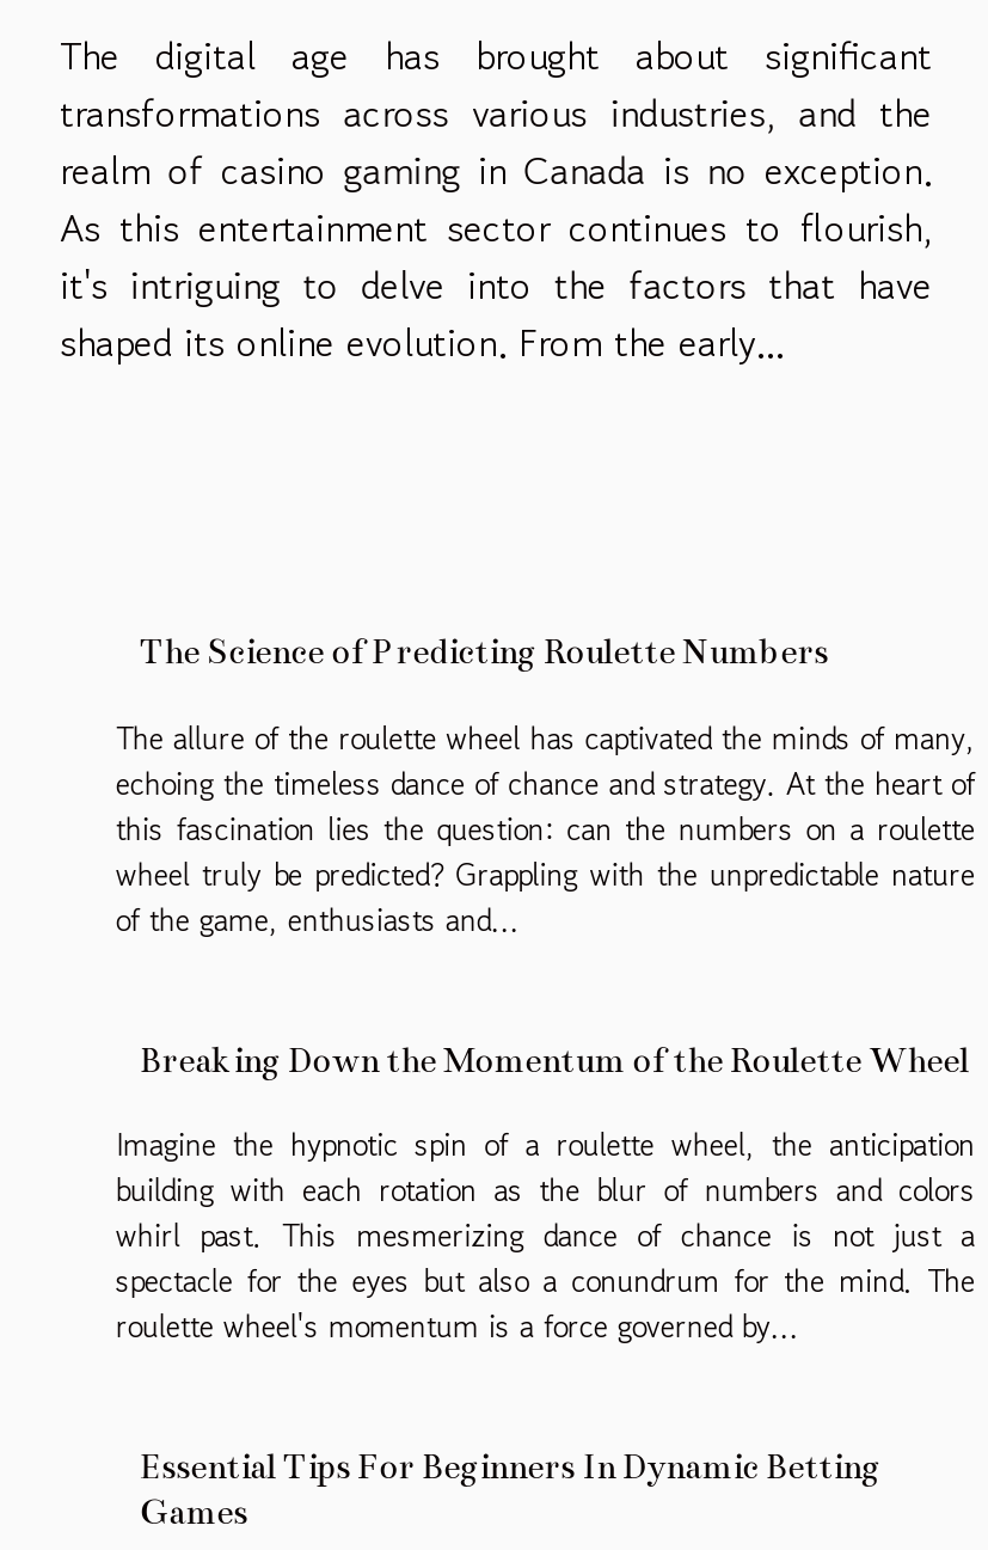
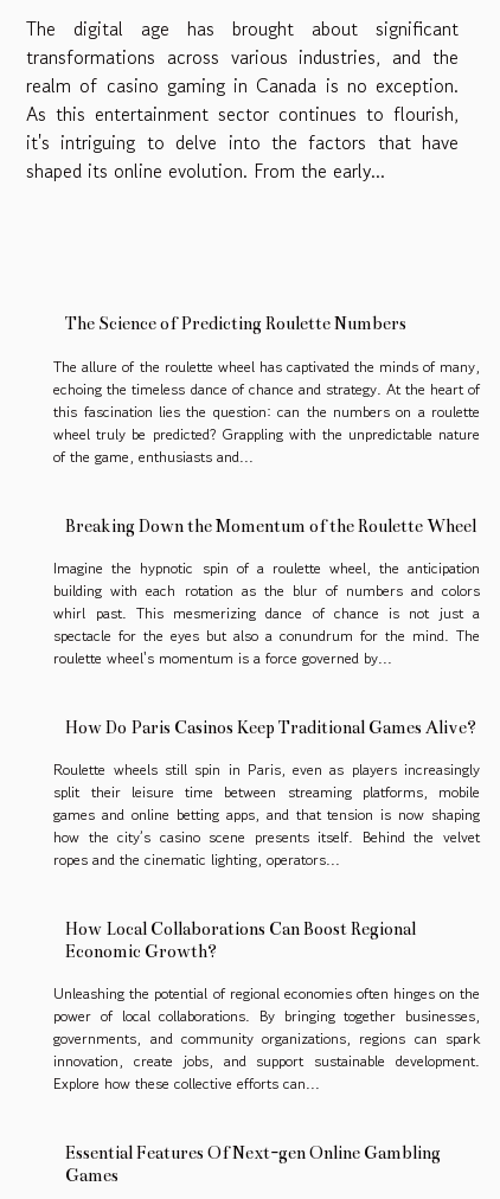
[139,1445,880,1488] Essential Tips For Beginners In Dynamic Betting -> [54,717,480,1164] How Do Paris Casinos Keep Traditional Games Alive? | Roulette wheels still spin in Paris, even as players increasingly | split their leisure time between streaming platforms, mobile | games and online betting apps, and that tension is now shaping | how the city’s casino scene presents itself. Behind the velvet | ropes and the cinematic lighting, operators... | How Local Collaborations Can Boost Regional | Economic Growth? | Unleashing the potential of regional economies often hinges on the | power of local collaborations. By bringing together businesses, | governments, and community organizations, regions can spark | innovation, create jobs, and support sustainable development. | Explore how these collective efforts can... | Essential Features Of Next-gen Online Gambling

